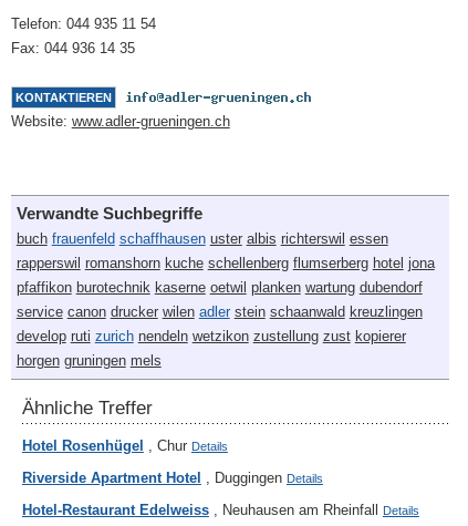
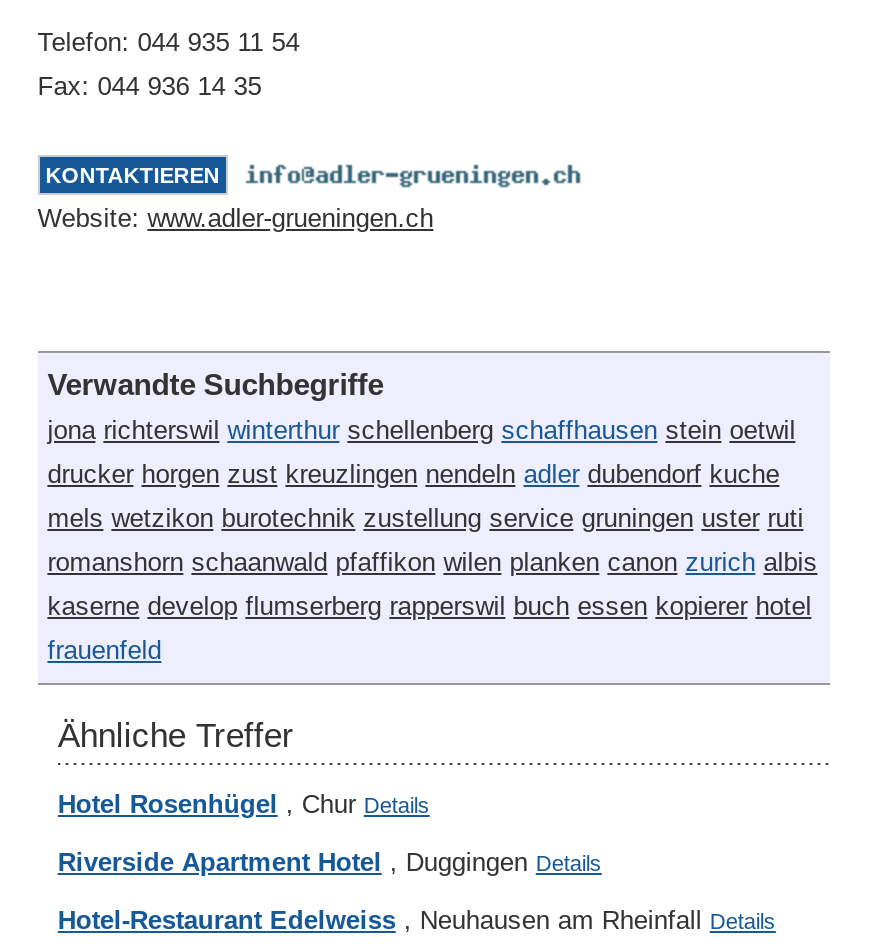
[16,230,388,247] buch frauenfeld schaffhausen uster albis richterswil essen -> [47,415,795,445] jona richterswil winterthur schellenberg schaffhausen stein oetwil
[16,255,434,271] rapperswil romanshorn kuche schellenberg flumserberg hotel jona -> [47,459,779,489] drucker horgen zust kreuzlingen nendeln adler dubendorf kuche
[16,279,422,296] pfaffikon burotechnik kaserne oetwil planken wartung dubendorf -> [47,503,803,533] mels wetzikon burotechnik zustellung service gruningen uster ruti
[16,303,422,320] service canon drucker wilen adler stein schaanwald kreuzlingen -> [47,547,817,577] romanshorn schaanwald pfaffikon wilen planken canon zurich albis
[16,328,406,344] develop ruti zurich nendeln wetzikon zustellung zust kopierer -> [47,591,811,621] kaserne develop flumserberg rapperswil buch essen kopierer hotel
[16,352,161,369] horgen gruningen mels -> [47,635,161,665] frauenfeld

